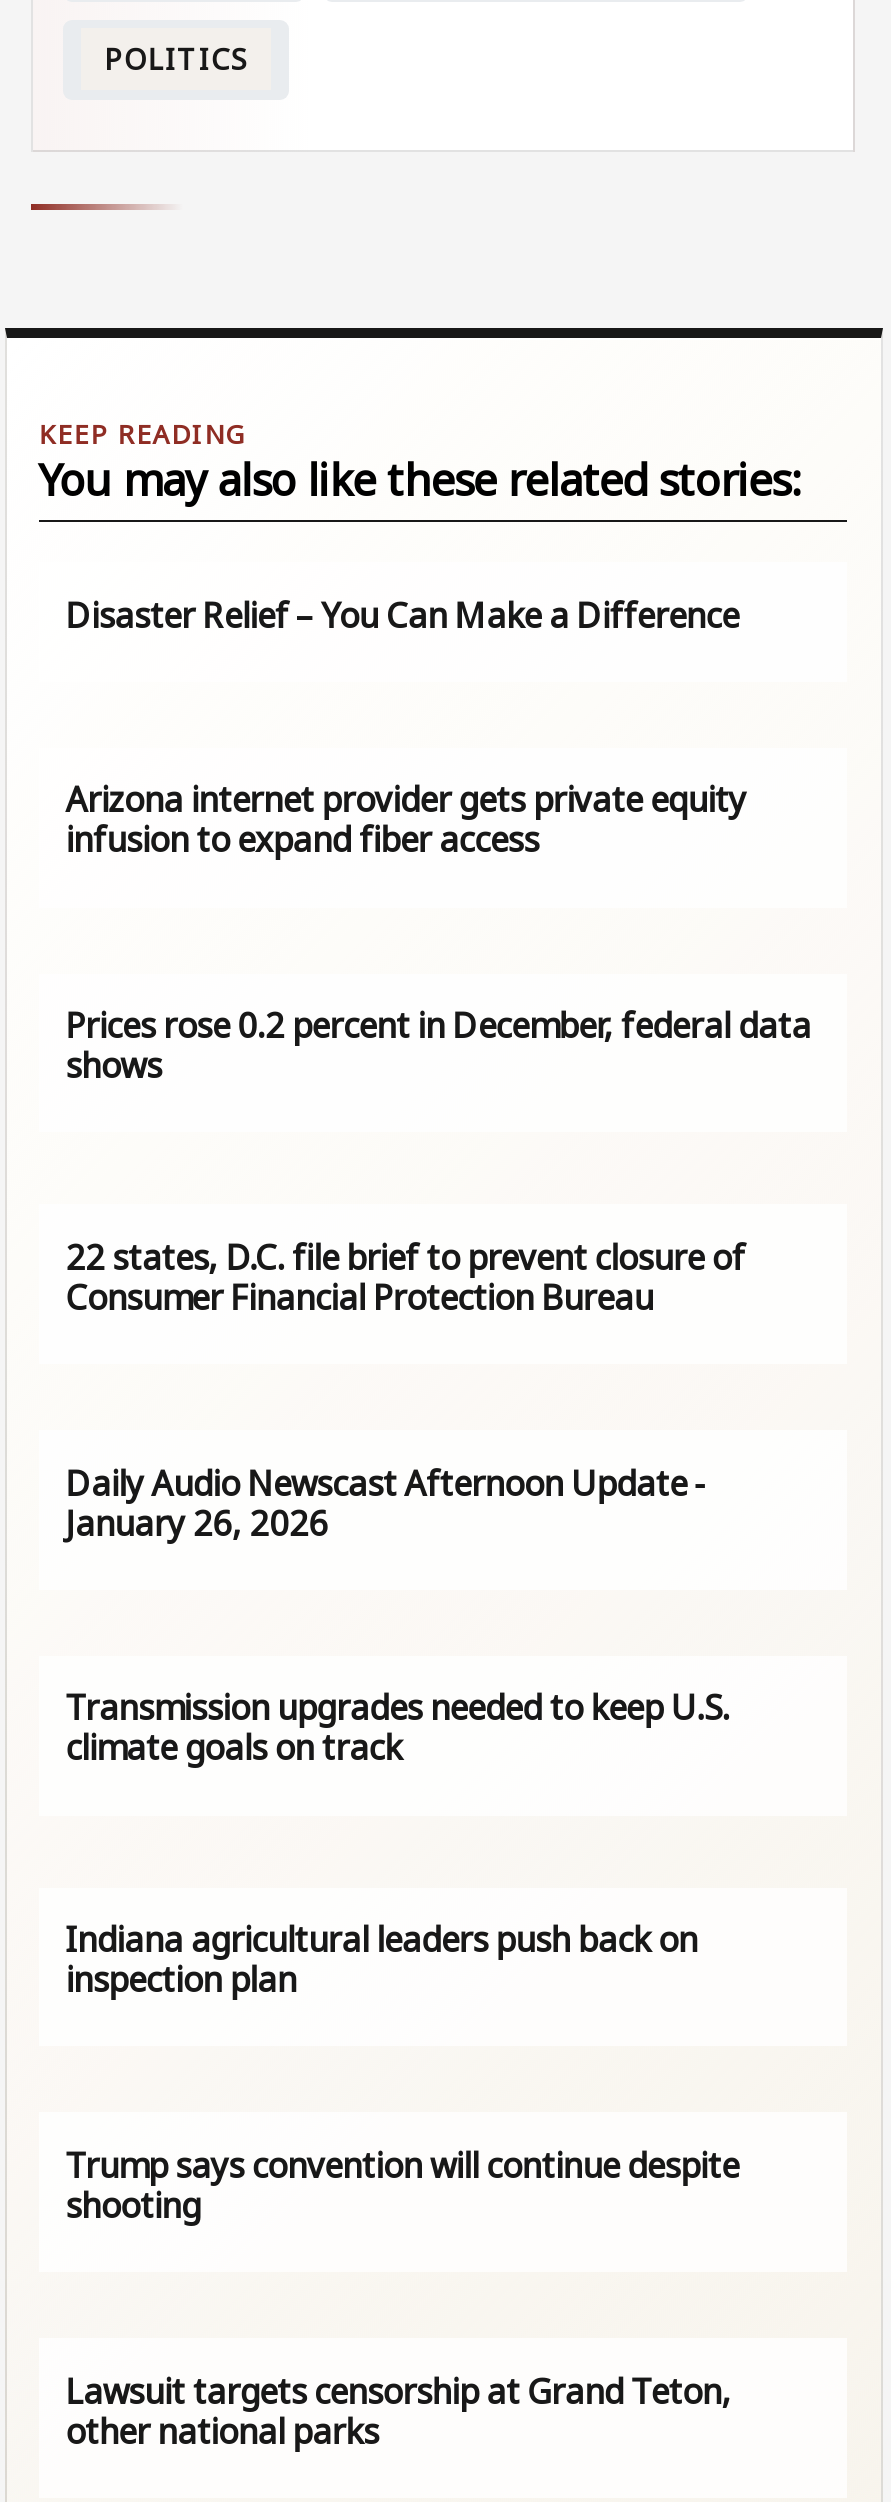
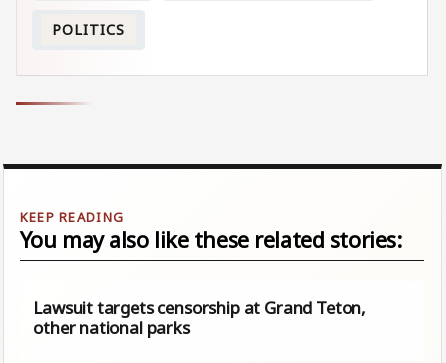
[65,591,739,637] Disaster Relief – You Can Make a Difference -> none
[65,777,746,863] Arizona internet provider gets private equity | infusion to expand fiber access -> none
[65,1002,811,1088] Prices rose 0.2 percent in December, federal data | shows -> none
[65,1233,745,1319] 22 states, D.C. file brief to prevent closure of | Consumer Financial Protection Bureau -> none
[65,1459,706,1545] Daily Audio Newscast Afternoon Update - | January 26, 2026 -> none
[65,1685,730,1771] Transmission upgrades needed to keep U.S. | climate goals on track -> none
[65,1916,698,2002] Indiana agricultural leaders push back on | inspection plan -> none
[65,2141,739,2227] Trump says convention will continue despite | shooting -> none

